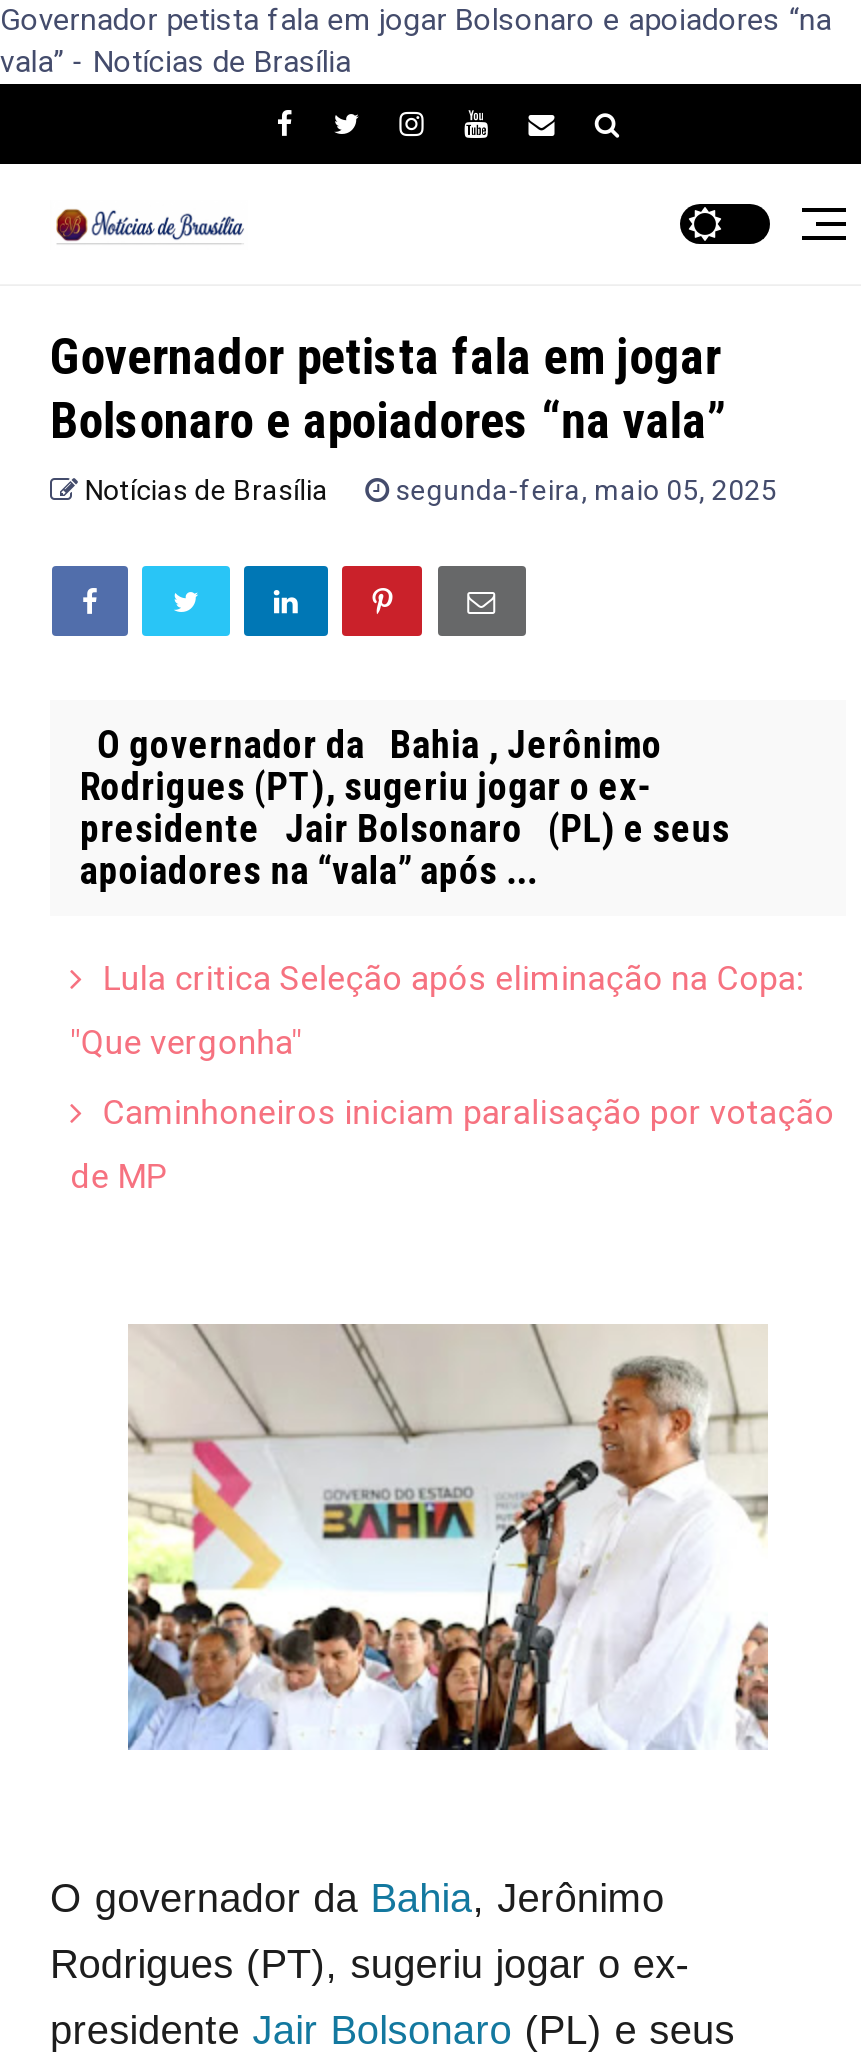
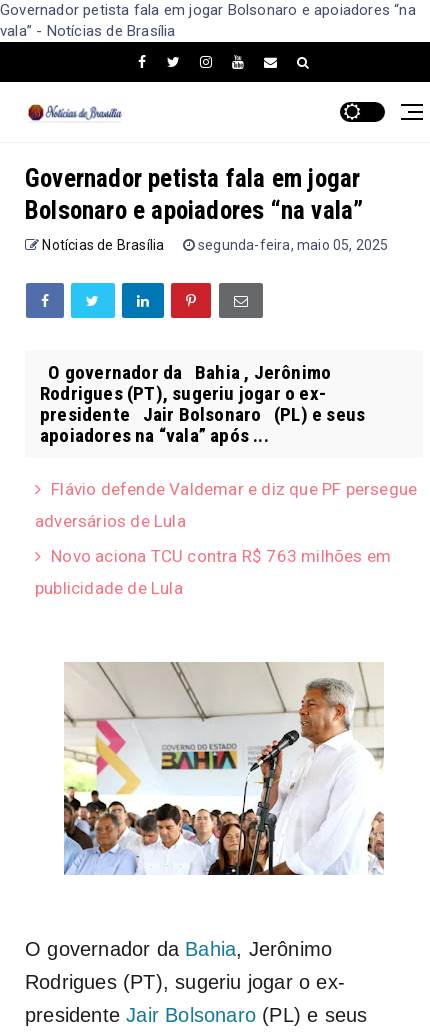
[102,958,804,998] Lula critica Seleção após eliminação na Copa: -> [51,479,417,499] Flávio defende Valdemar e diz que PF persegue
[70,1022,302,1062] "Que vergonha" -> [35,511,186,531] adversários de Lula
[102,1092,834,1132] Caminhoneiros iniciam paralisação por votação -> [51,546,391,566] Novo aciona TCU contra R$ 763 milhões em
[70,1156,166,1196] de MP -> [35,578,183,598] publicidade de Lula

